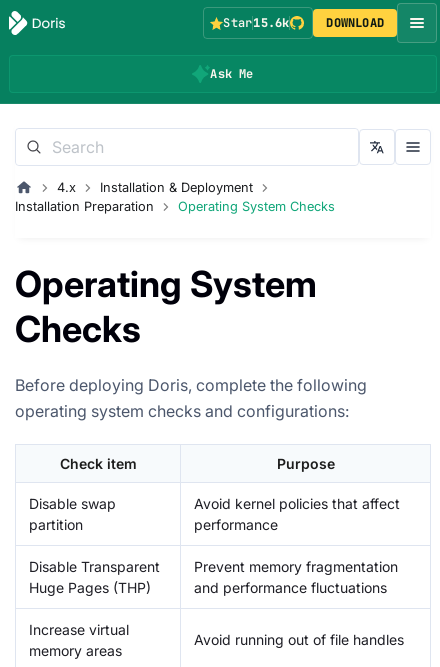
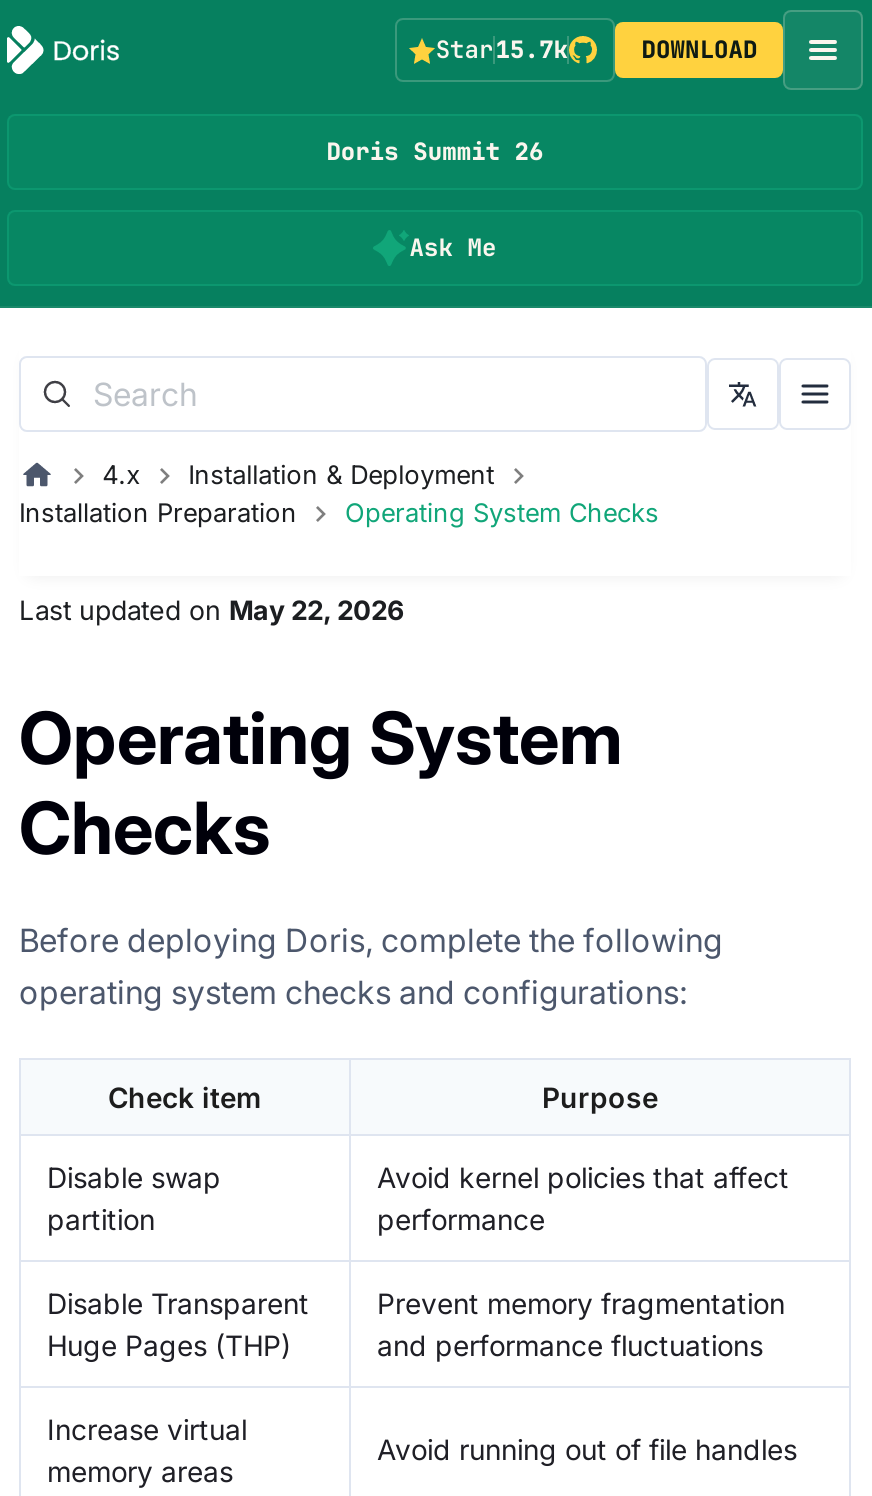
[223,15,289,31] Star15.6k -> [436,34,568,66] Star15.7k
none -> [326,136,544,168] Doris Summit 26
none -> [19,593,405,625] Last updated on May 22, 2026

